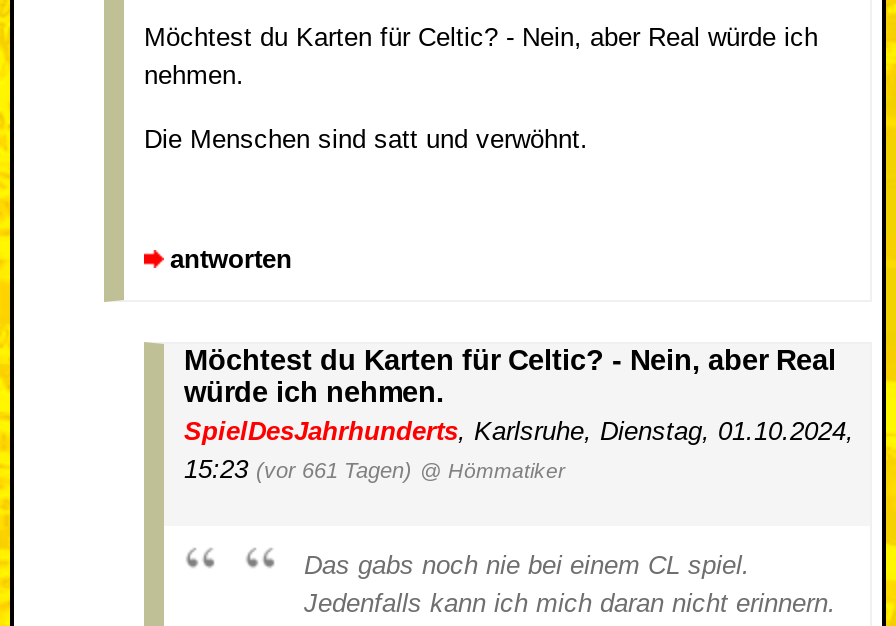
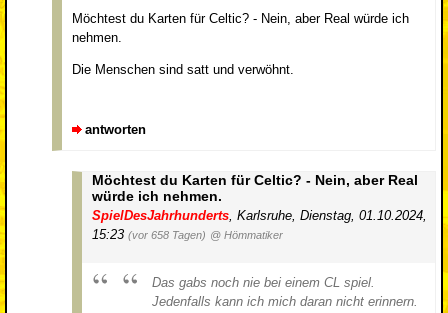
[184,454,566,484] 15:23 (vor 661 Tagen) @ Hömmatiker -> [92,227,283,242] 15:23 (vor 658 Tagen) @ Hömmatiker

